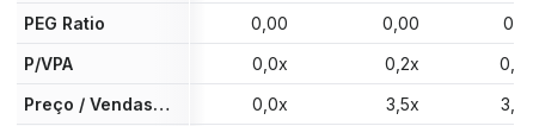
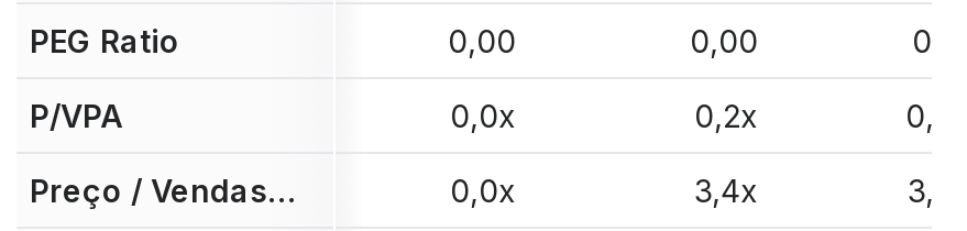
[386,94,419,114] 3,5x -> [694,171,758,209] 3,4x

